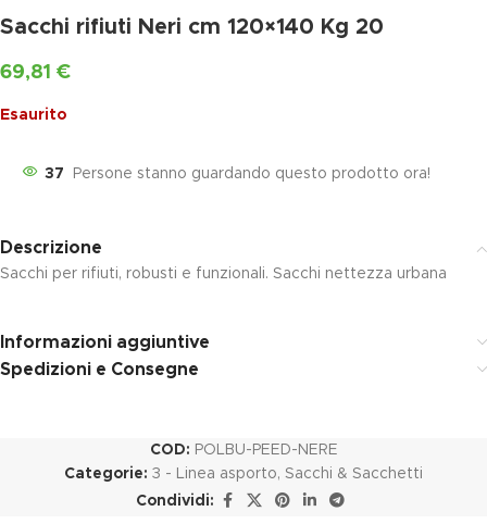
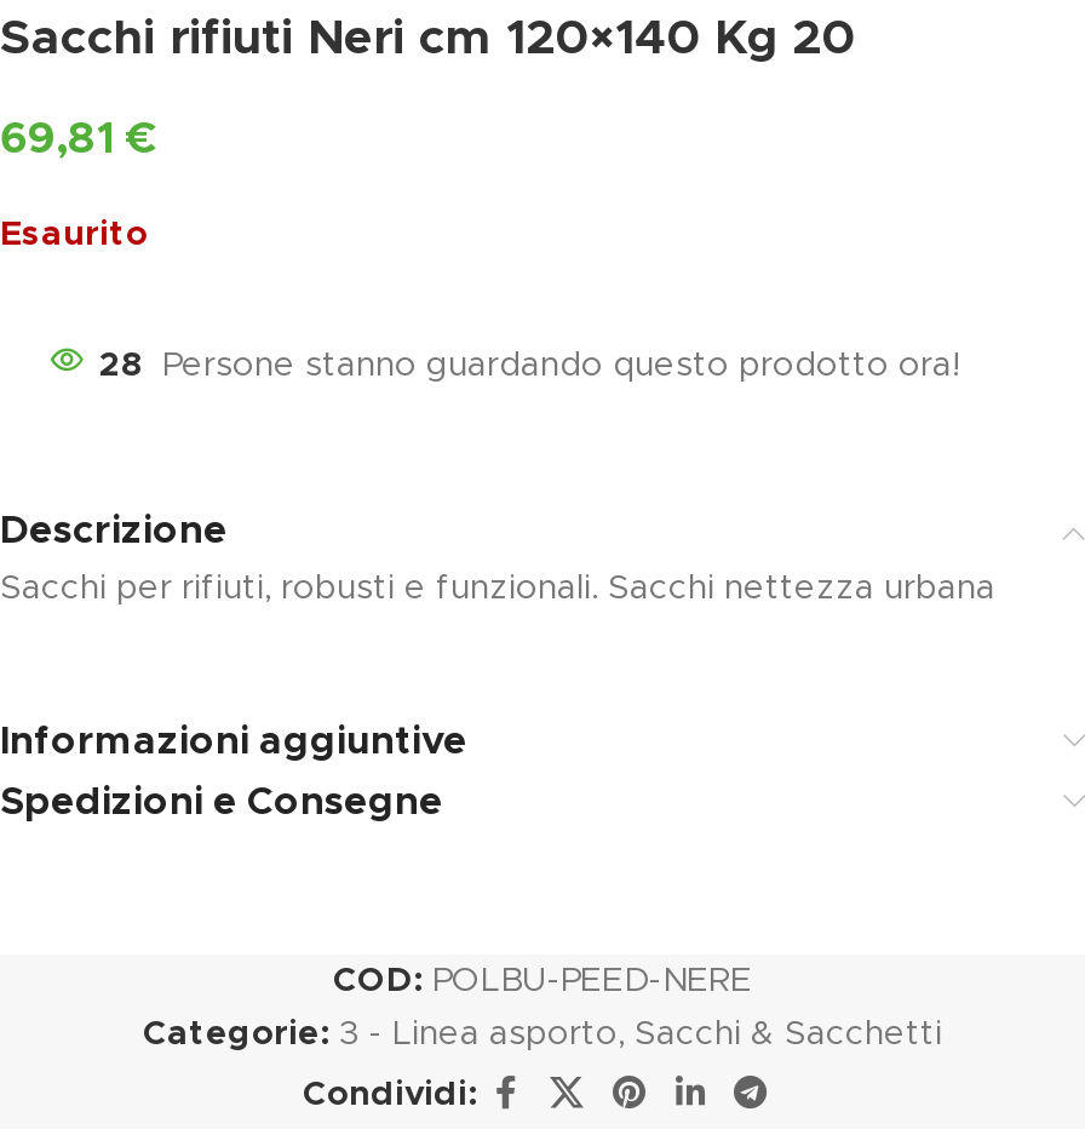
[45,166,430,182] 37 Persone stanno guardando questo prodotto ora! -> [99,349,959,383] 28 Persone stanno guardando questo prodotto ora!

